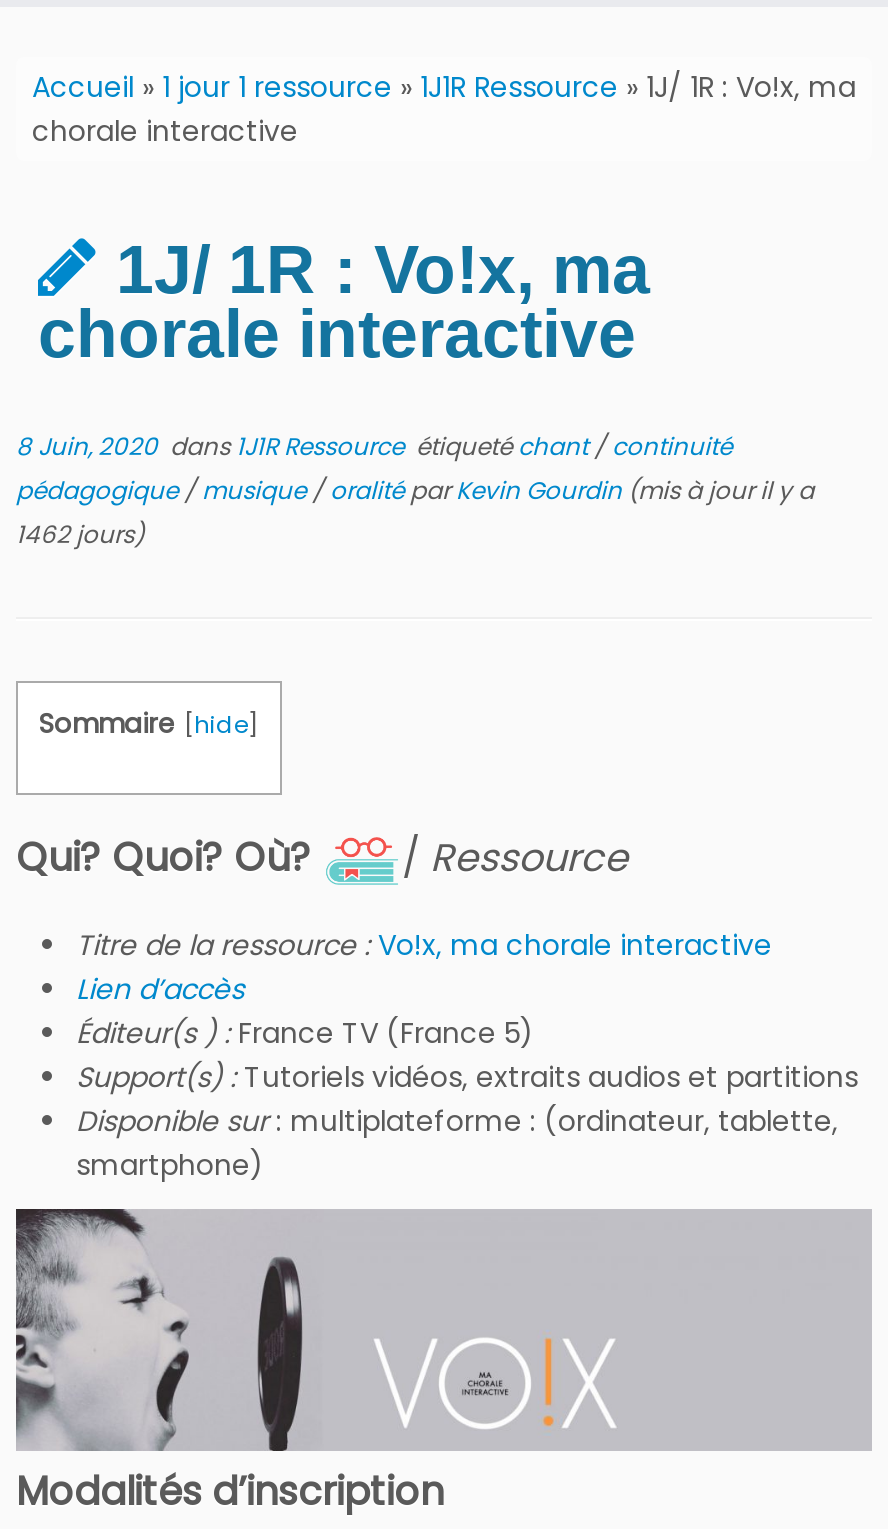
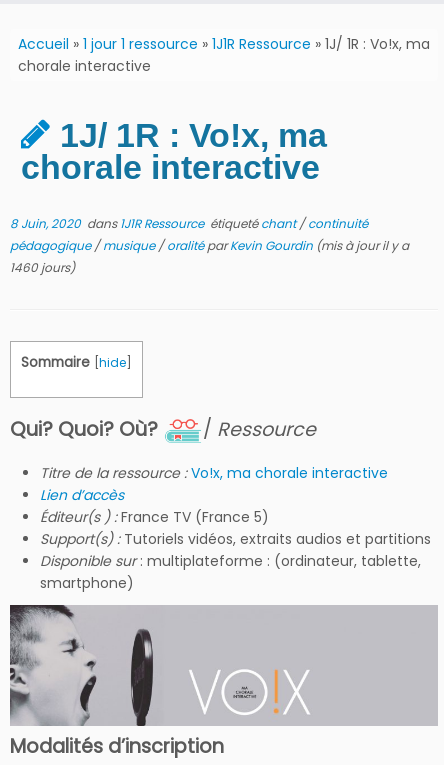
[16,517,144,551] 1462 jours) -> [10,259,75,276] 1460 jours)

